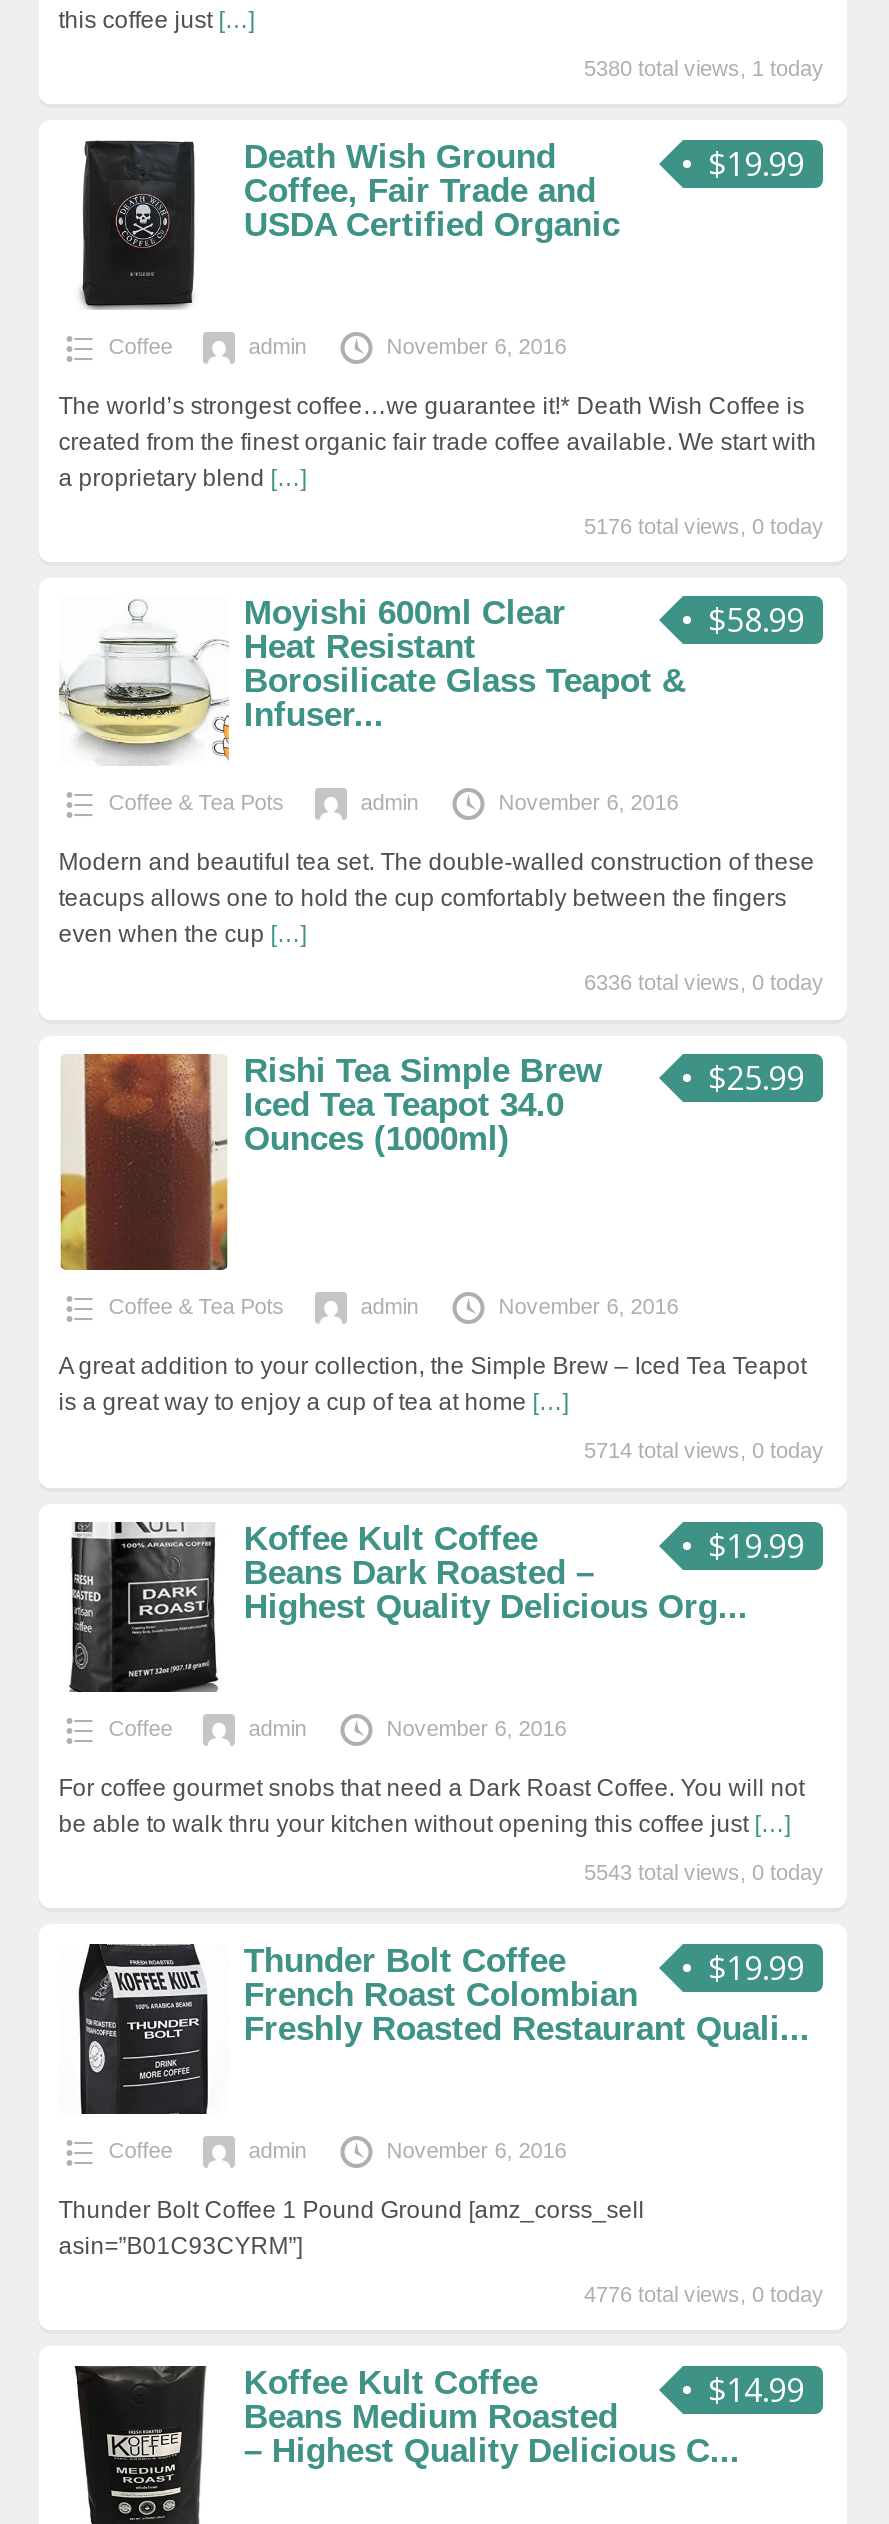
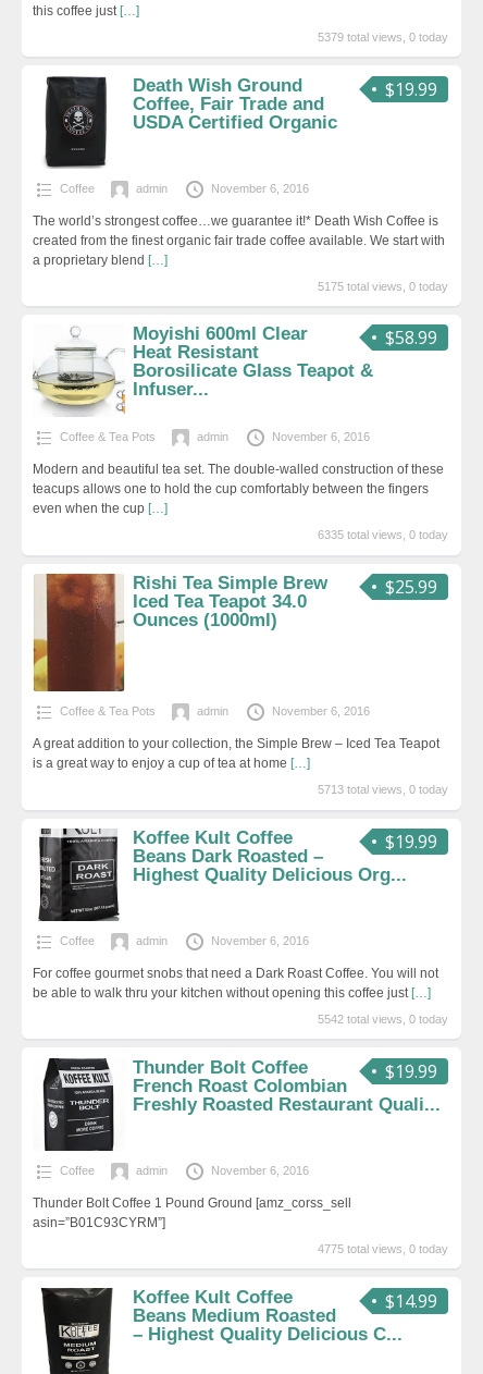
[584,56,824,80] 5380 total views, 1 today -> [318,30,449,43] 5379 total views, 0 today
[584,513,824,537] 5176 total views, 0 today -> [318,279,449,292] 5175 total views, 0 today
[584,970,824,994] 6336 total views, 0 today -> [318,528,449,541] 6335 total views, 0 today
[584,1439,824,1463] 5714 total views, 0 today -> [318,783,449,796] 5713 total views, 0 today
[584,1860,824,1884] 5543 total views, 0 today -> [318,1013,449,1026] 5542 total views, 0 today
[584,2282,824,2306] 4776 total views, 0 today -> [318,1242,449,1255] 4775 total views, 0 today

